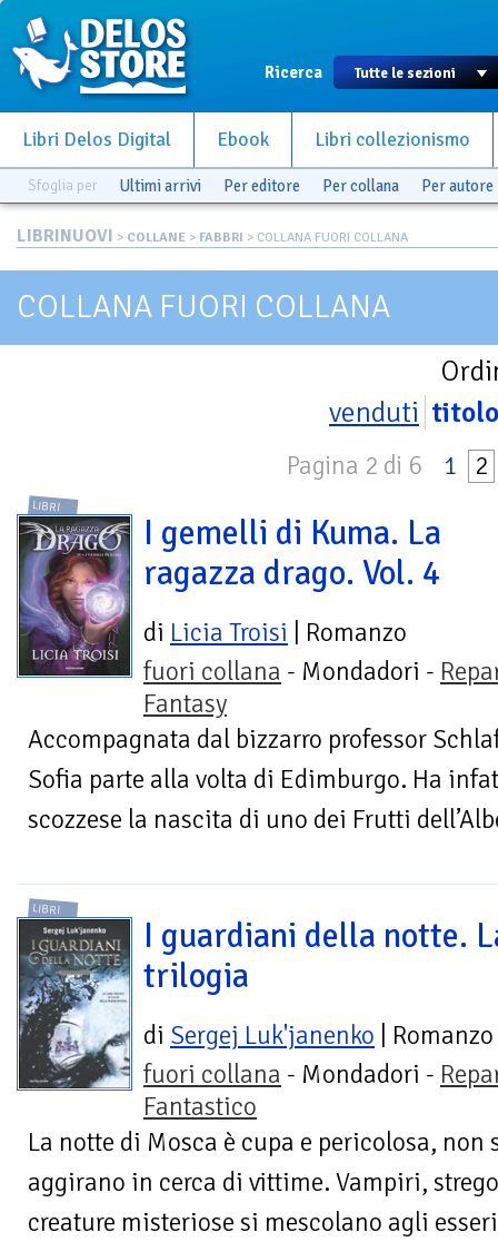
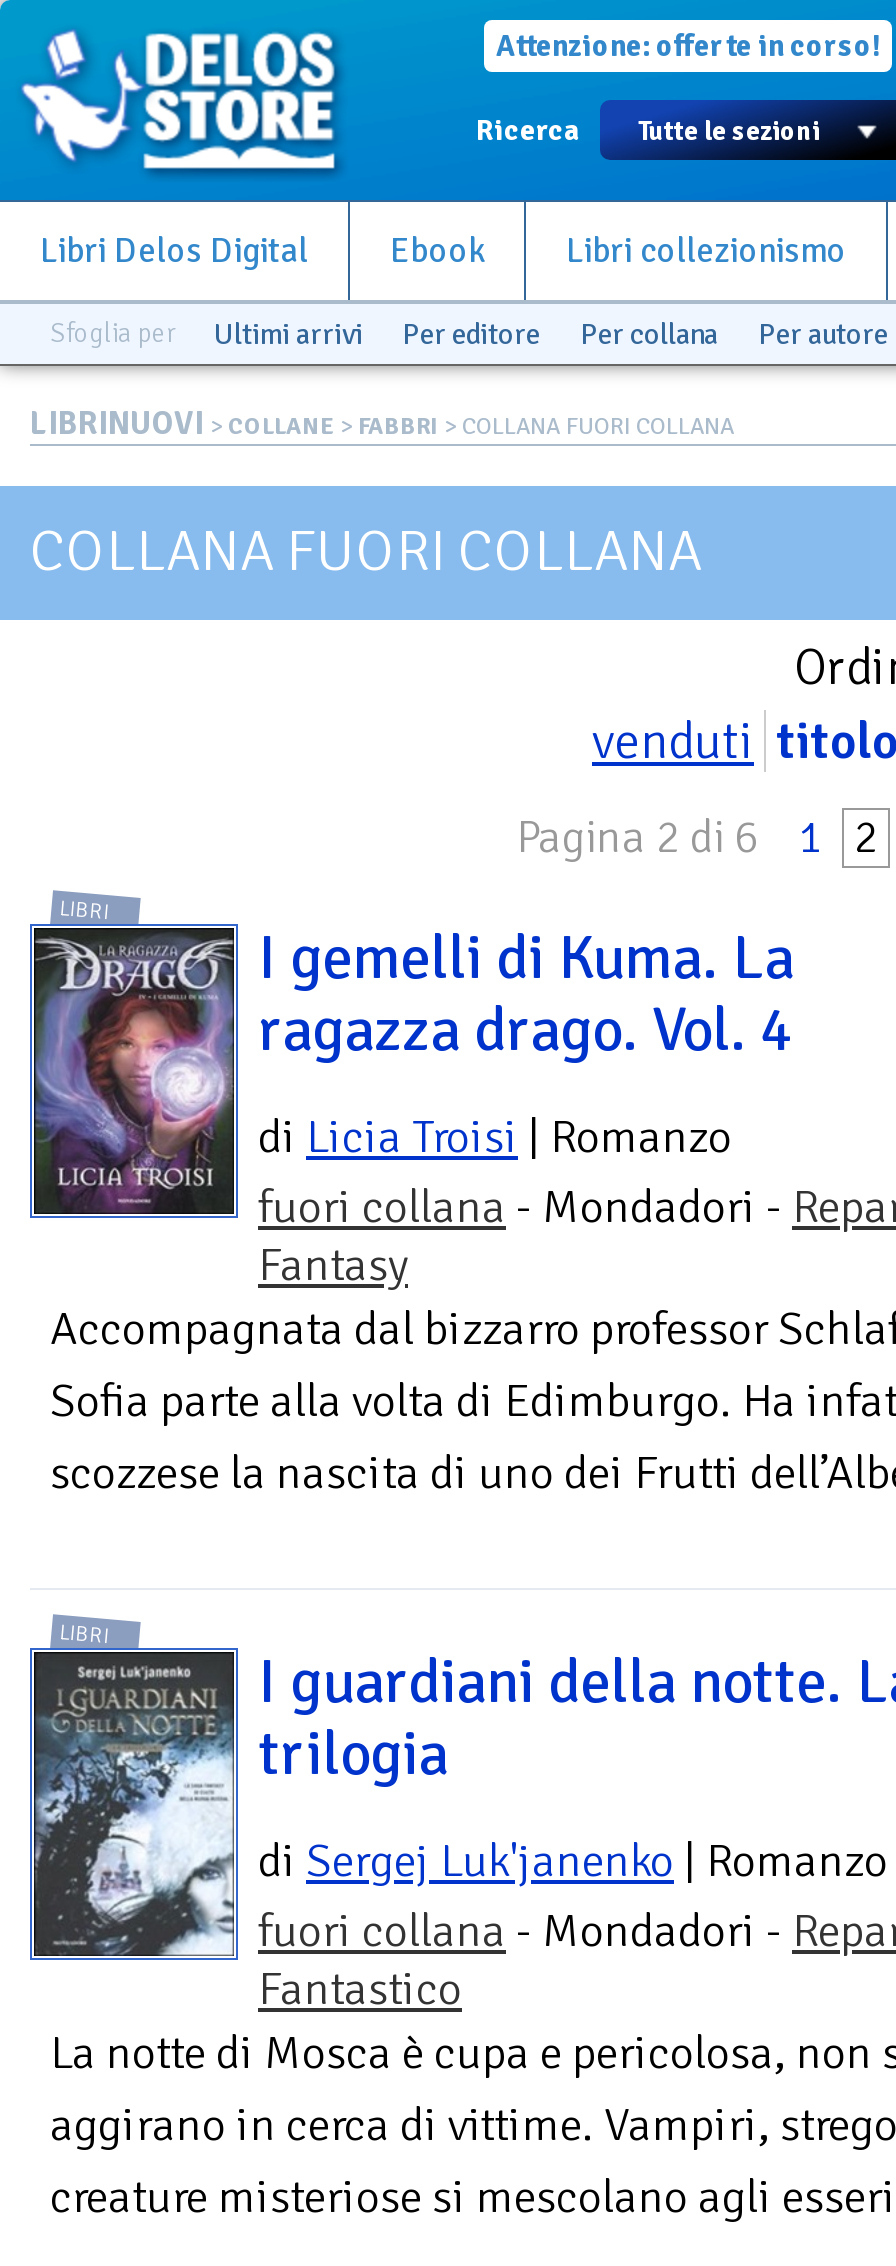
none -> [496,28,880,64] Attenzione: offerte in corso!

